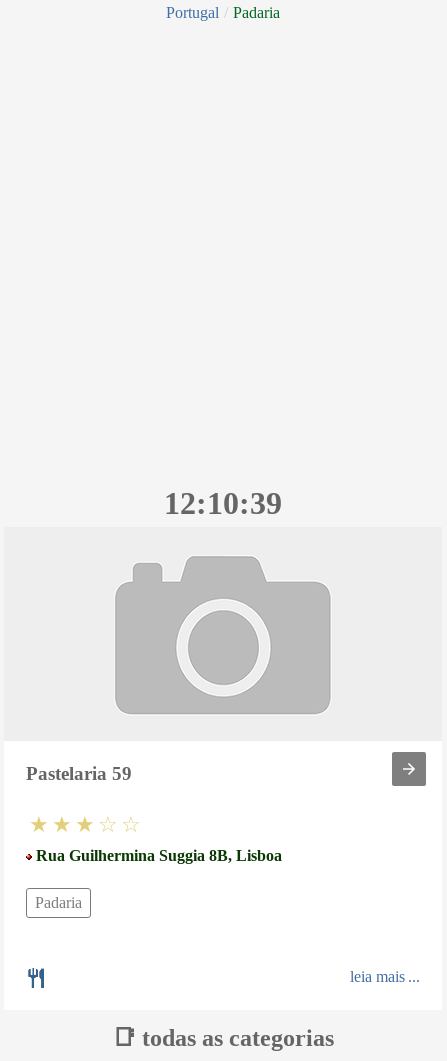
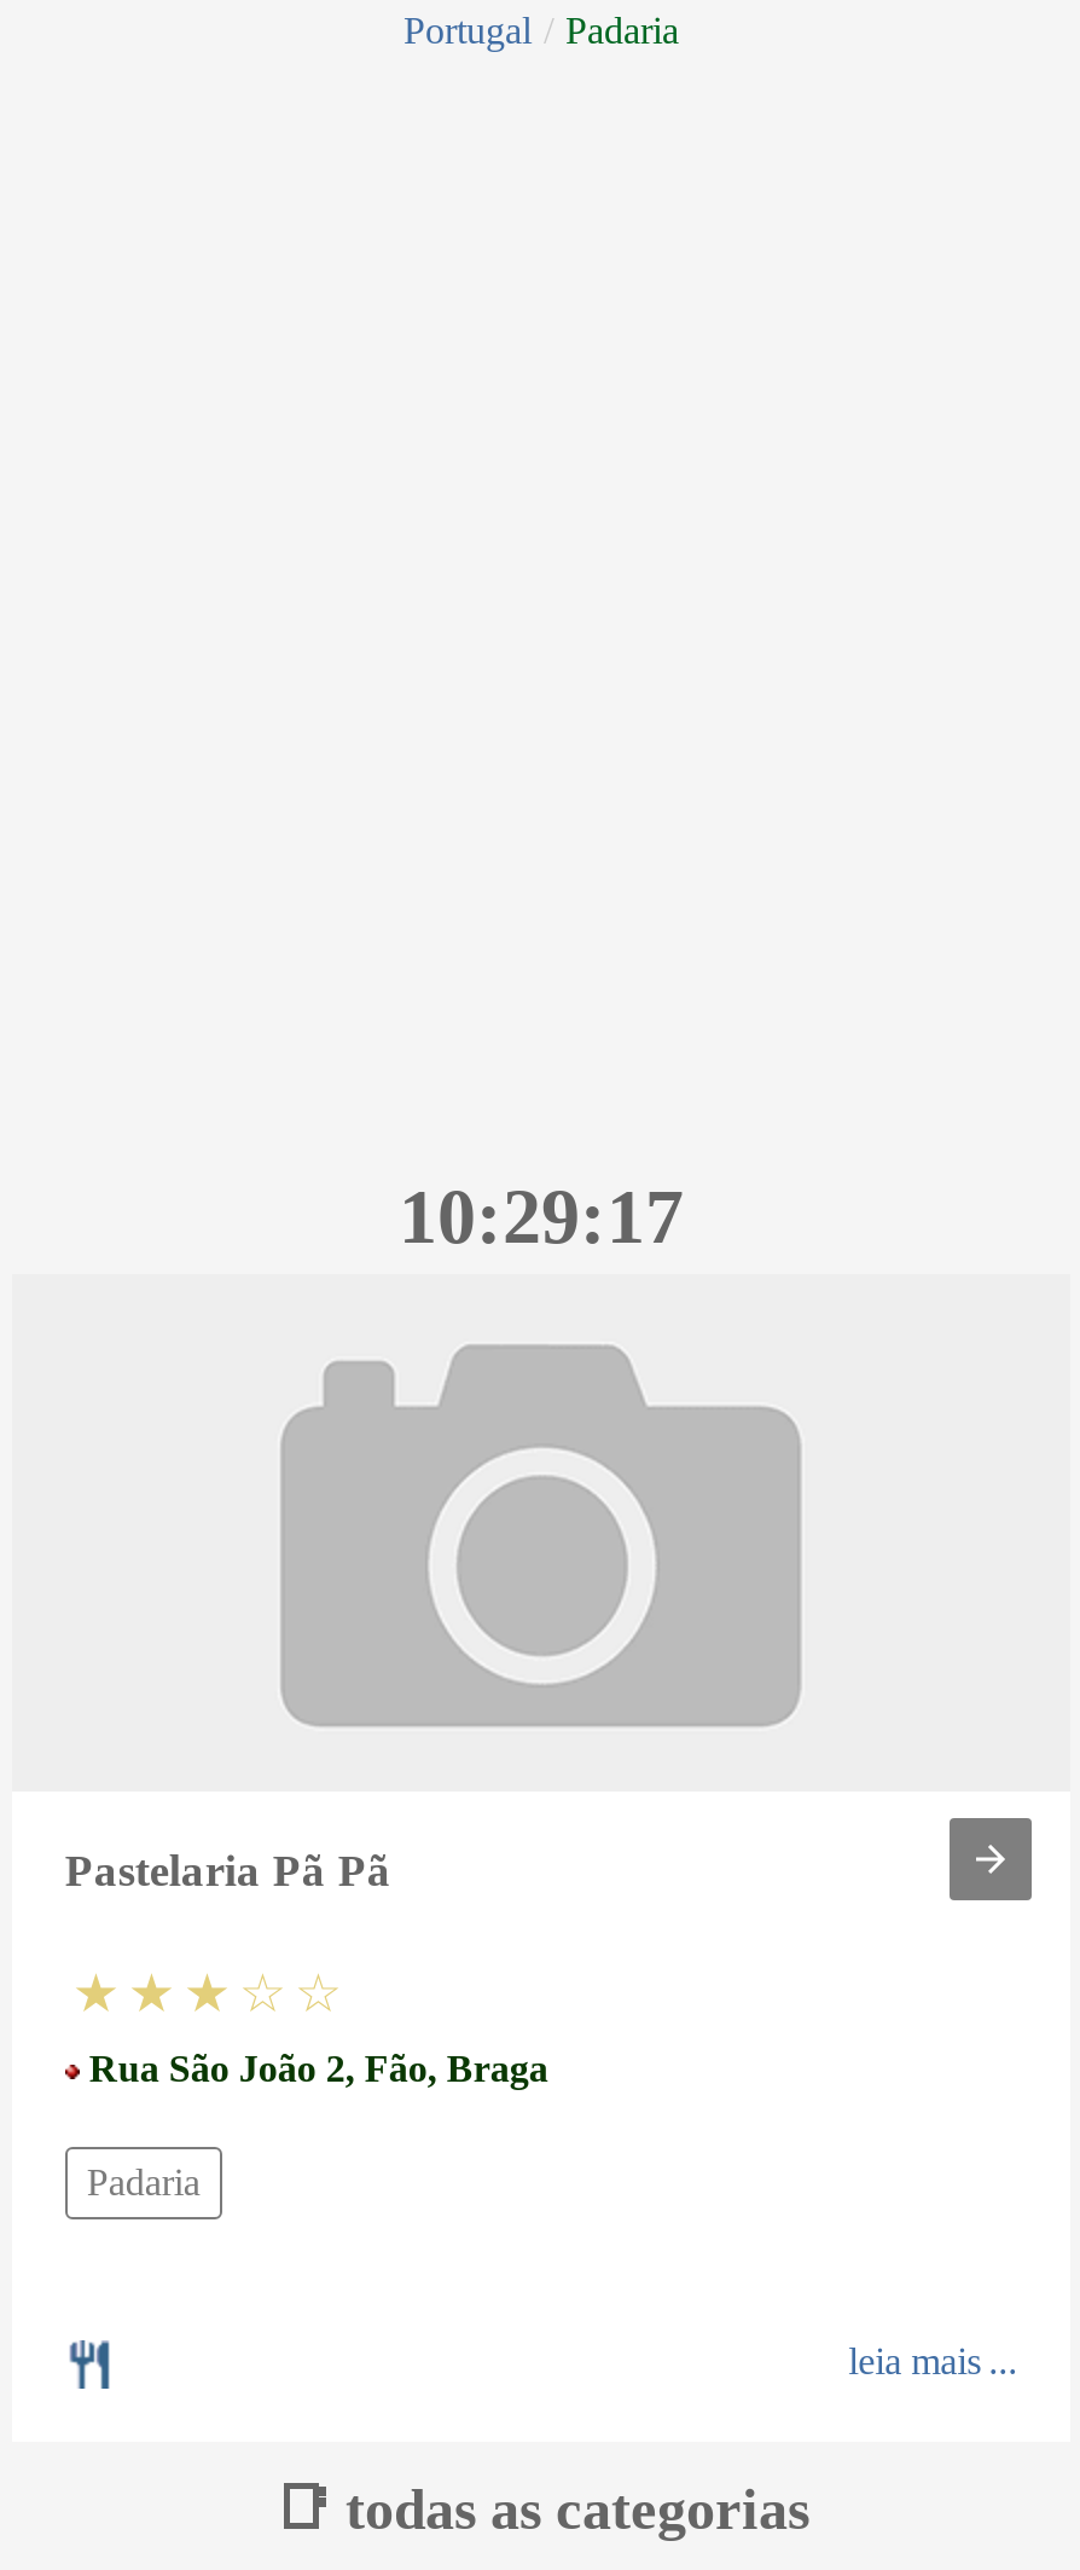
[164,485,282,521] 12:10:39 -> [399,1173,684,1260] 10:29:17
[26,763,132,784] Pastelaria 59 -> [65,1844,391,1895] Pastelaria Pã Pã
[32,847,282,864] Rua Guilhermina Suggia 8B, Lisboa -> [79,2048,548,2089] Rua São João 2, Fão, Braga

